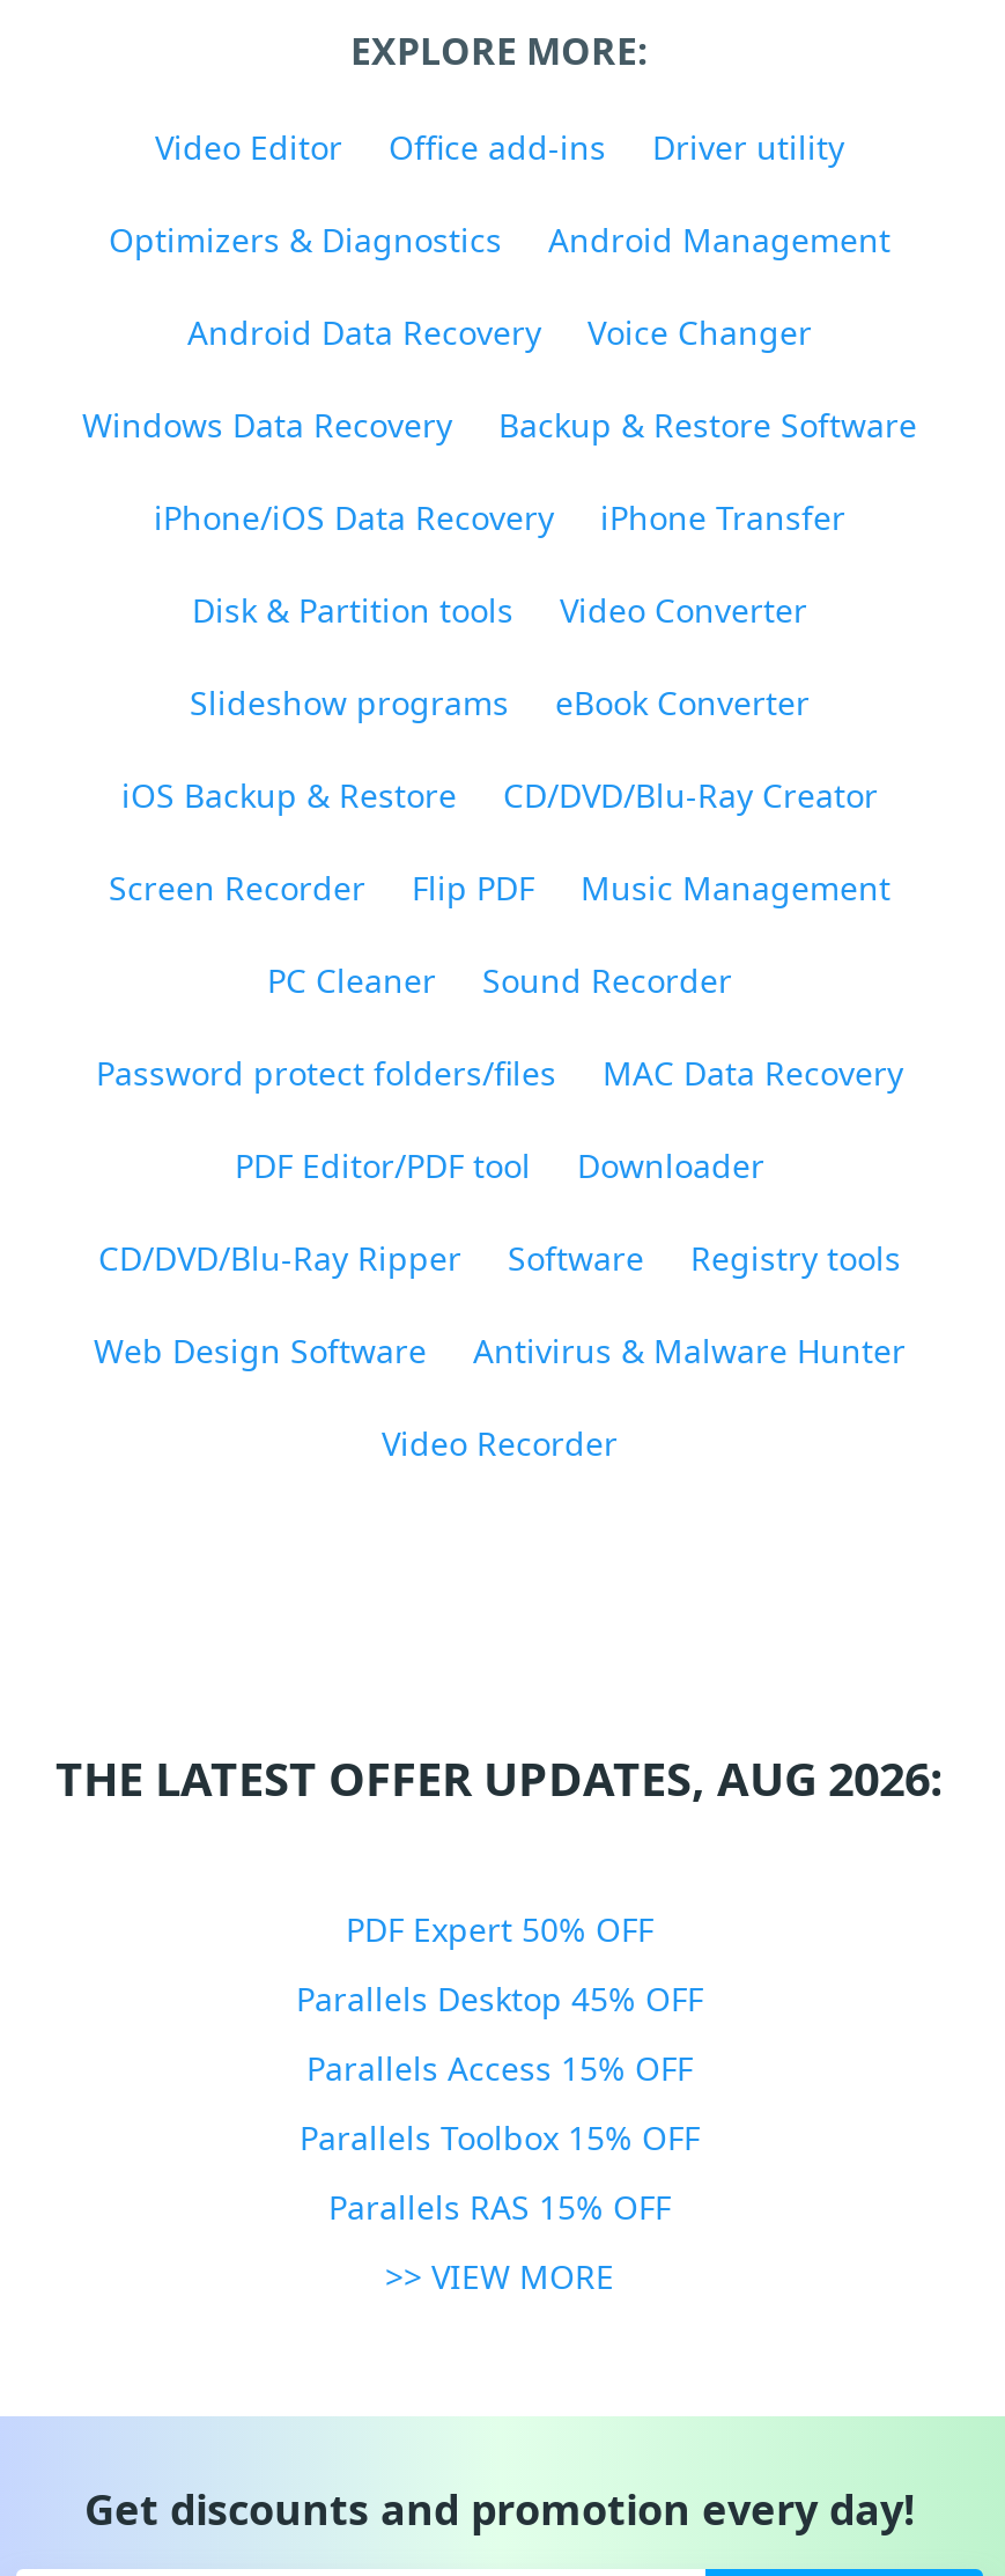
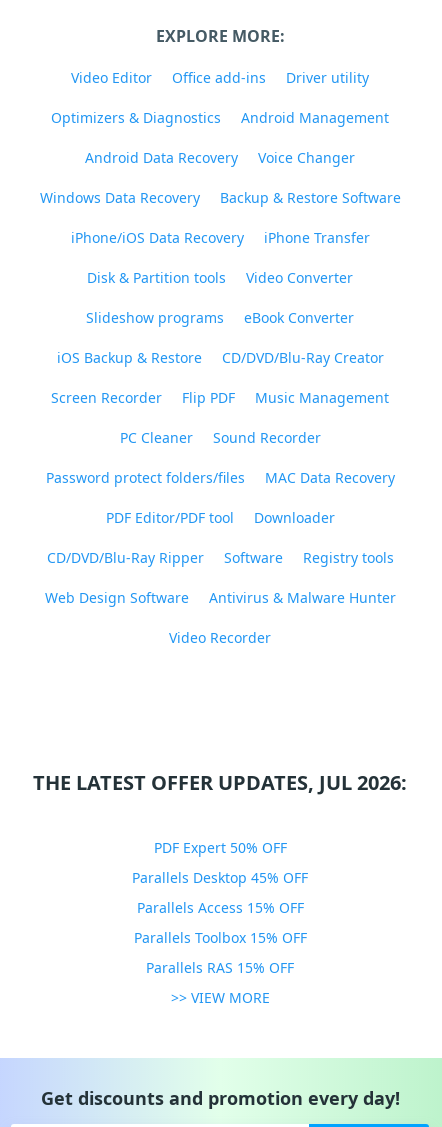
[56,1748,944,1810] THE LATEST OFFER UPDATES, AUG 2026: -> [33,769,407,796] THE LATEST OFFER UPDATES, JUL 2026:

